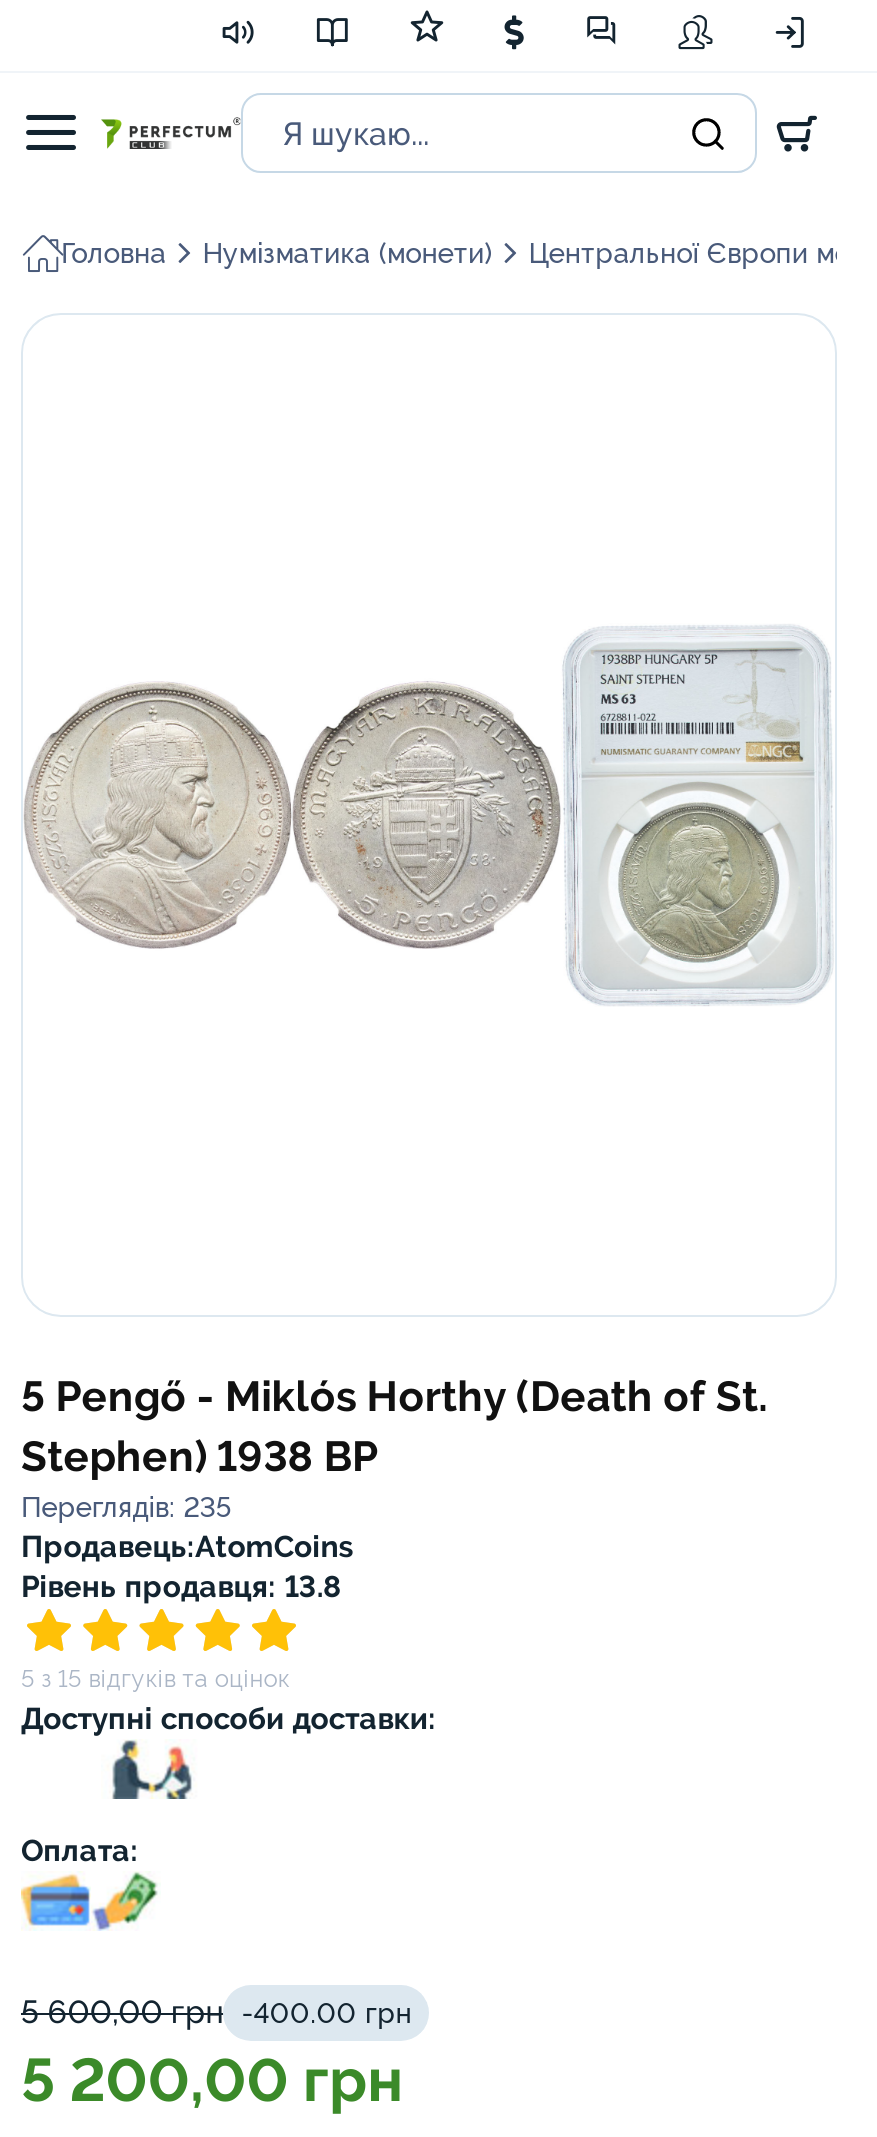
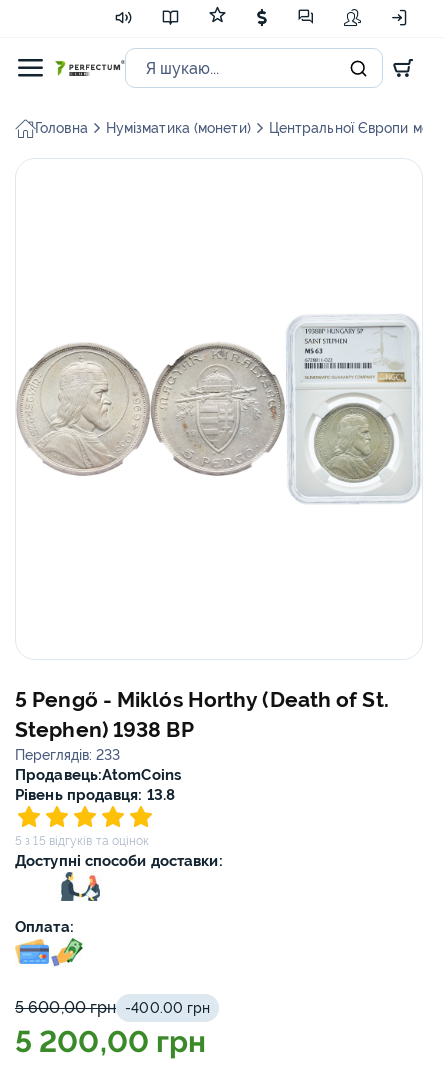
[21,1491,232,1523] Переглядів: 235 -> [15,747,120,763] Переглядів: 233

